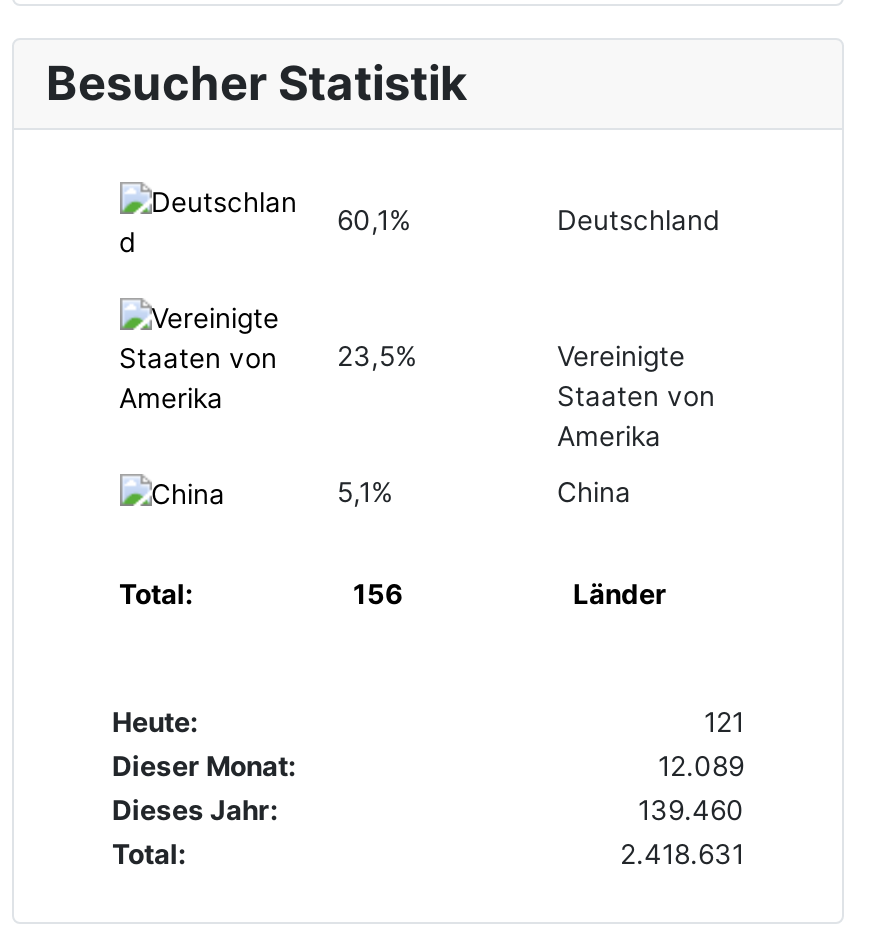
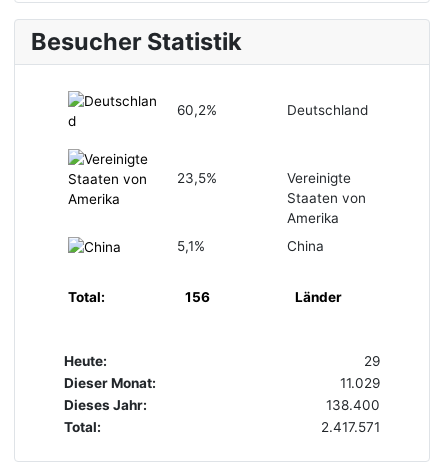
[337,203,411,235] 60,1% -> [176,101,216,117] 60,2%
[704,705,744,737] 121 -> [364,352,380,368] 29
[658,749,744,781] 12.089 -> [340,374,380,390] 11.029
[638,793,744,825] 139.460 -> [326,396,380,412] 138.400
[620,837,744,869] 2.418.631 -> [321,418,380,434] 2.417.571

